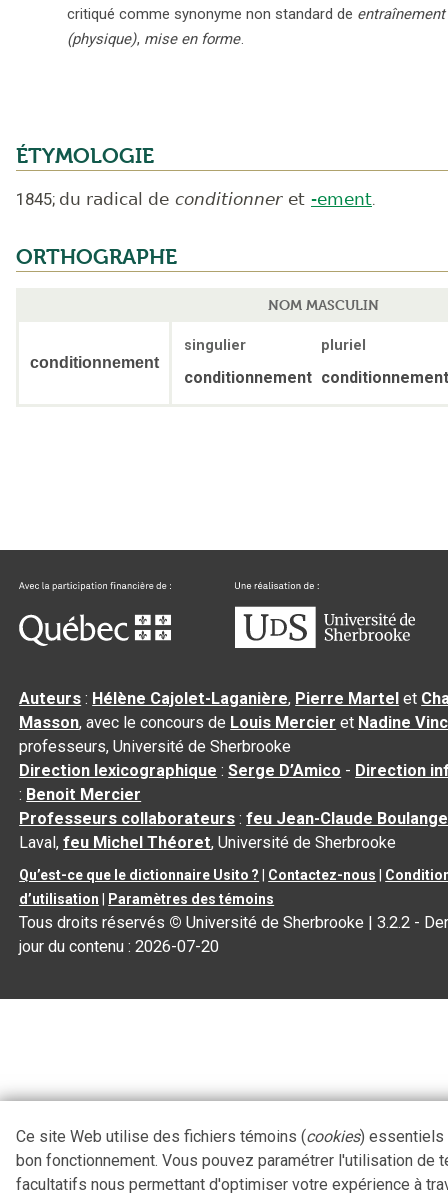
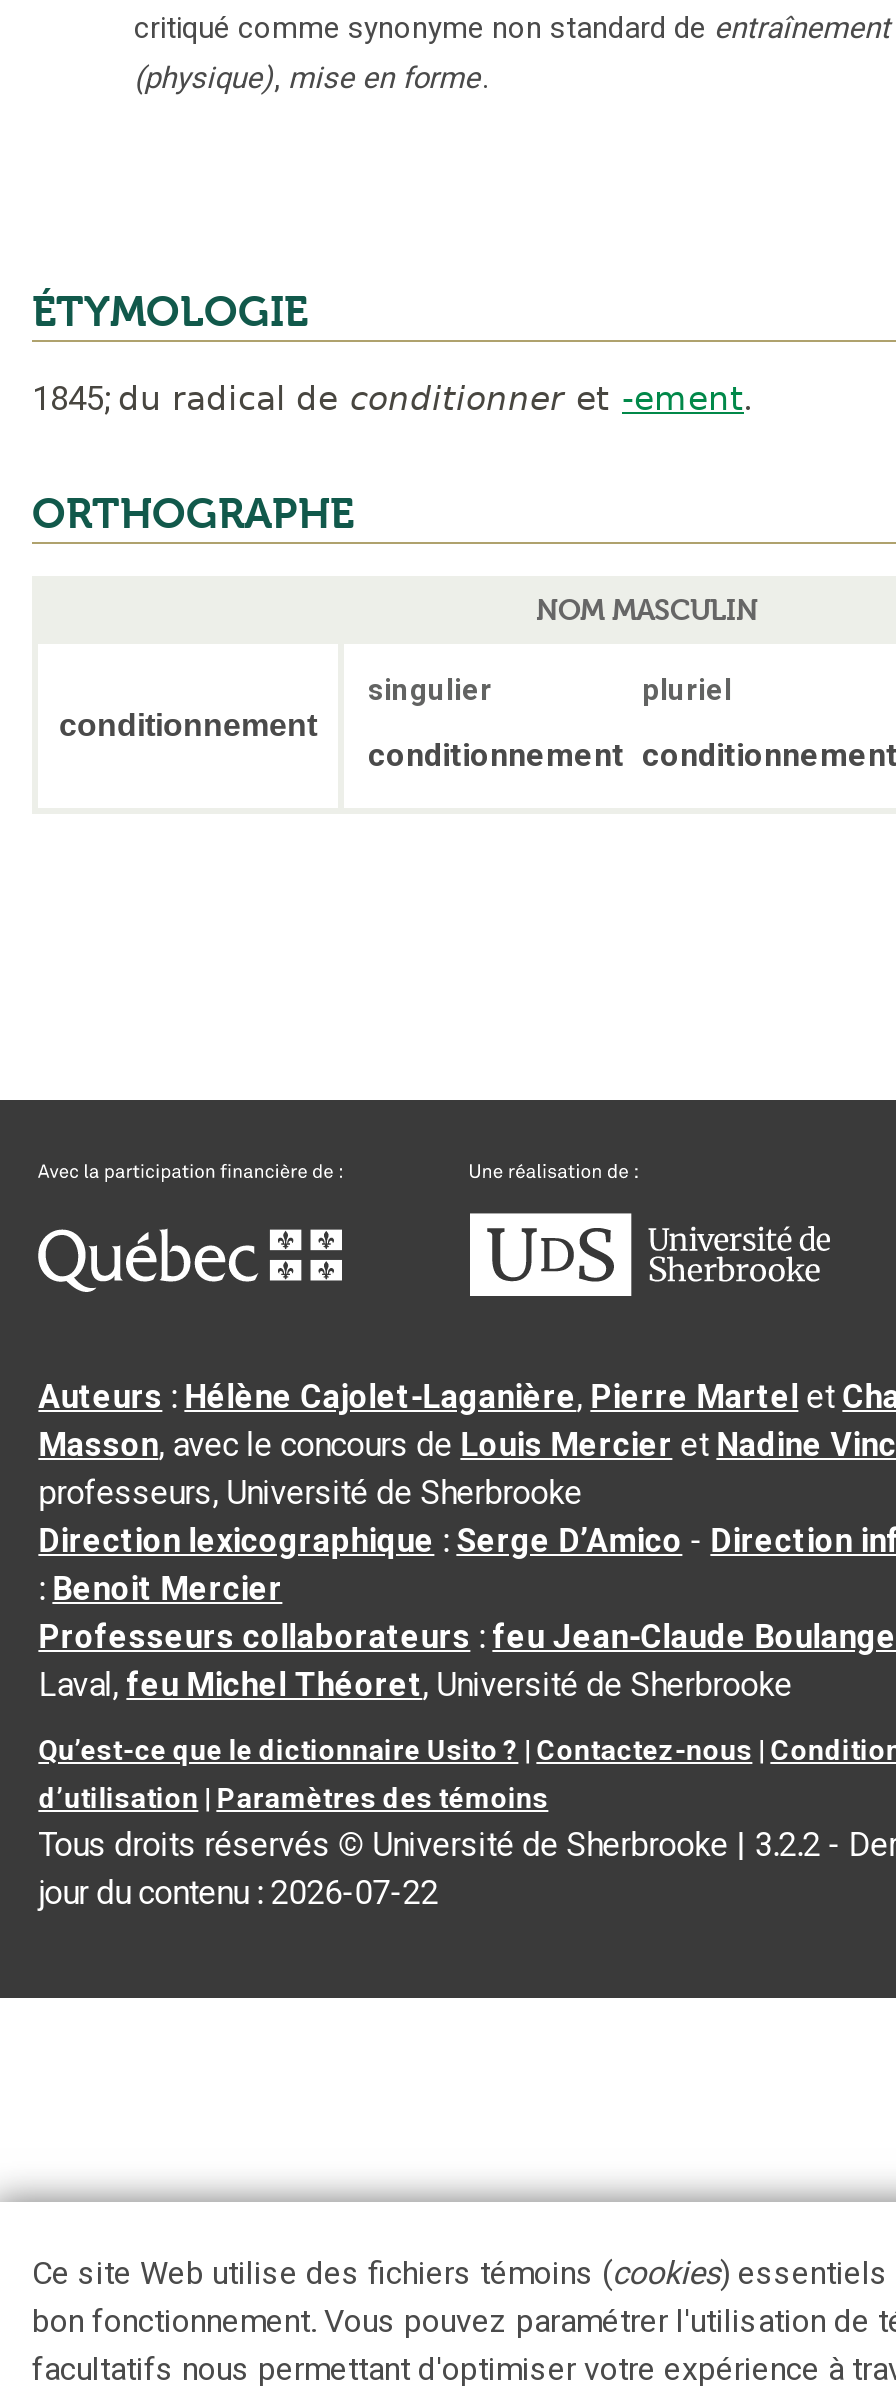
[19,937,219,956] jour du contenu : 2026-07-20 -> [38,1875,438,1913] jour du contenu : 2026-07-22

